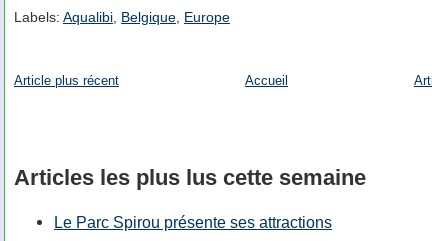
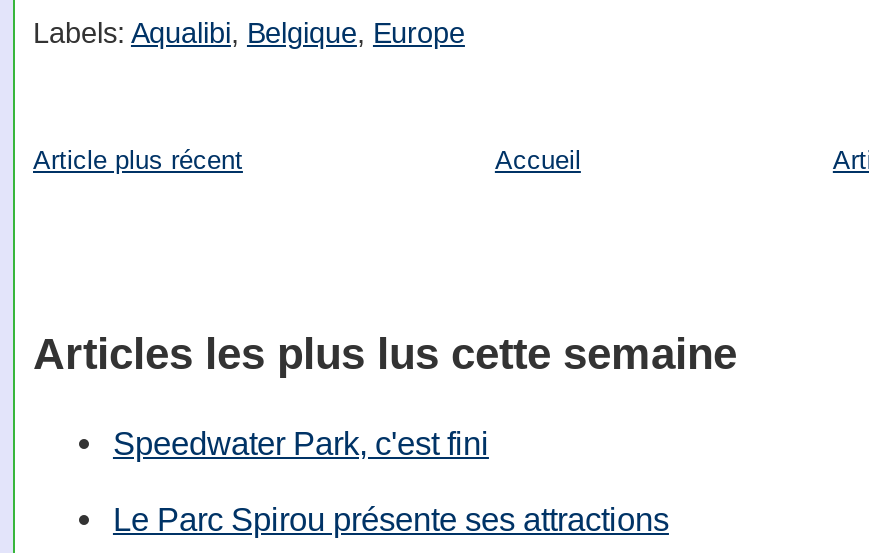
none -> [113,426,489,462] Speedwater Park, c'est fini

